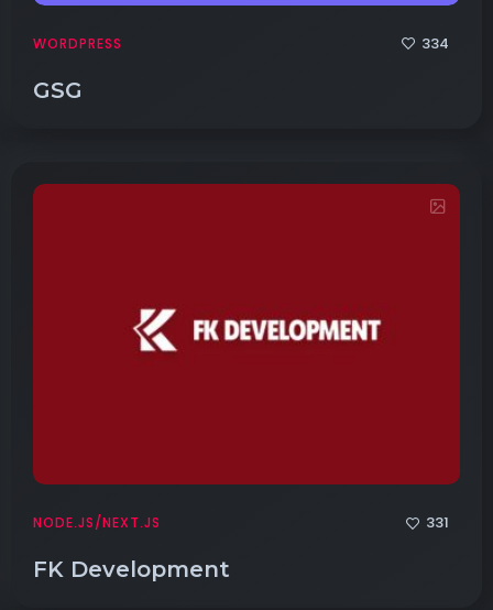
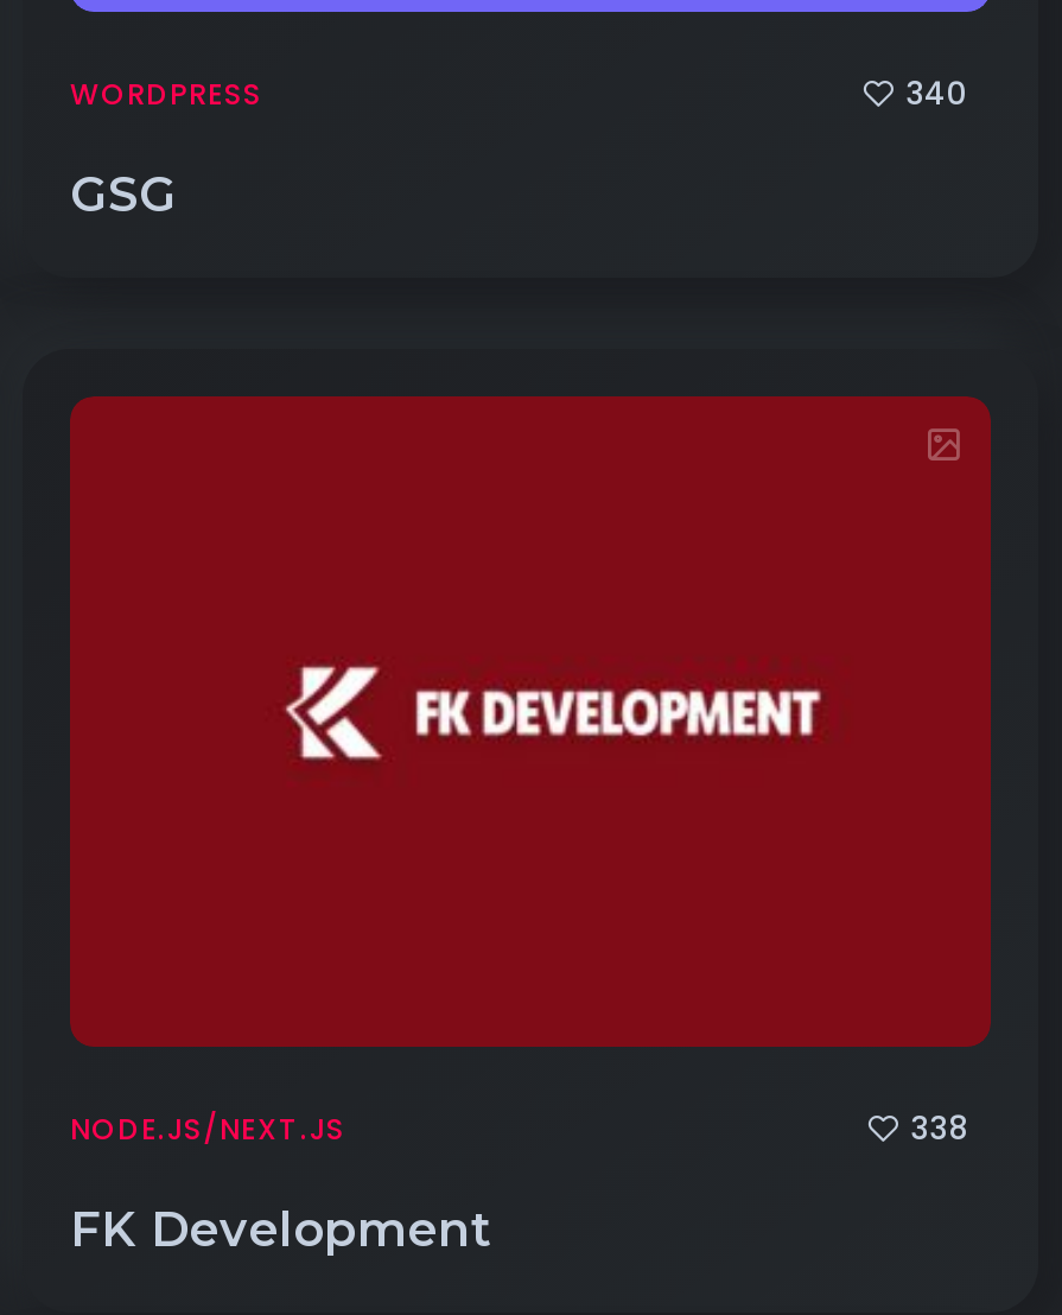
[421,32,449,53] 334 -> [905,70,967,115] 340
[426,512,449,533] 331 -> [910,1105,967,1150] 338

